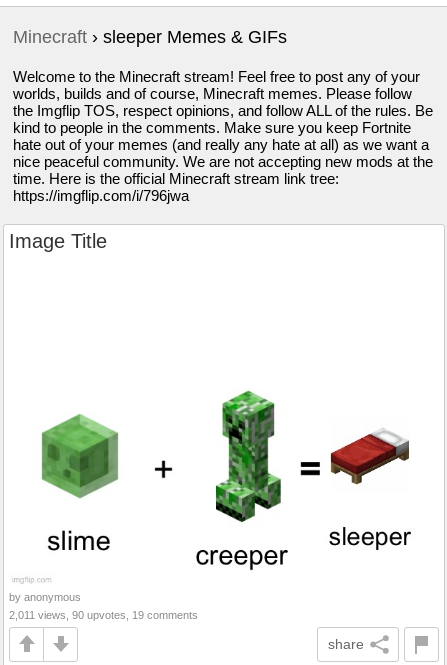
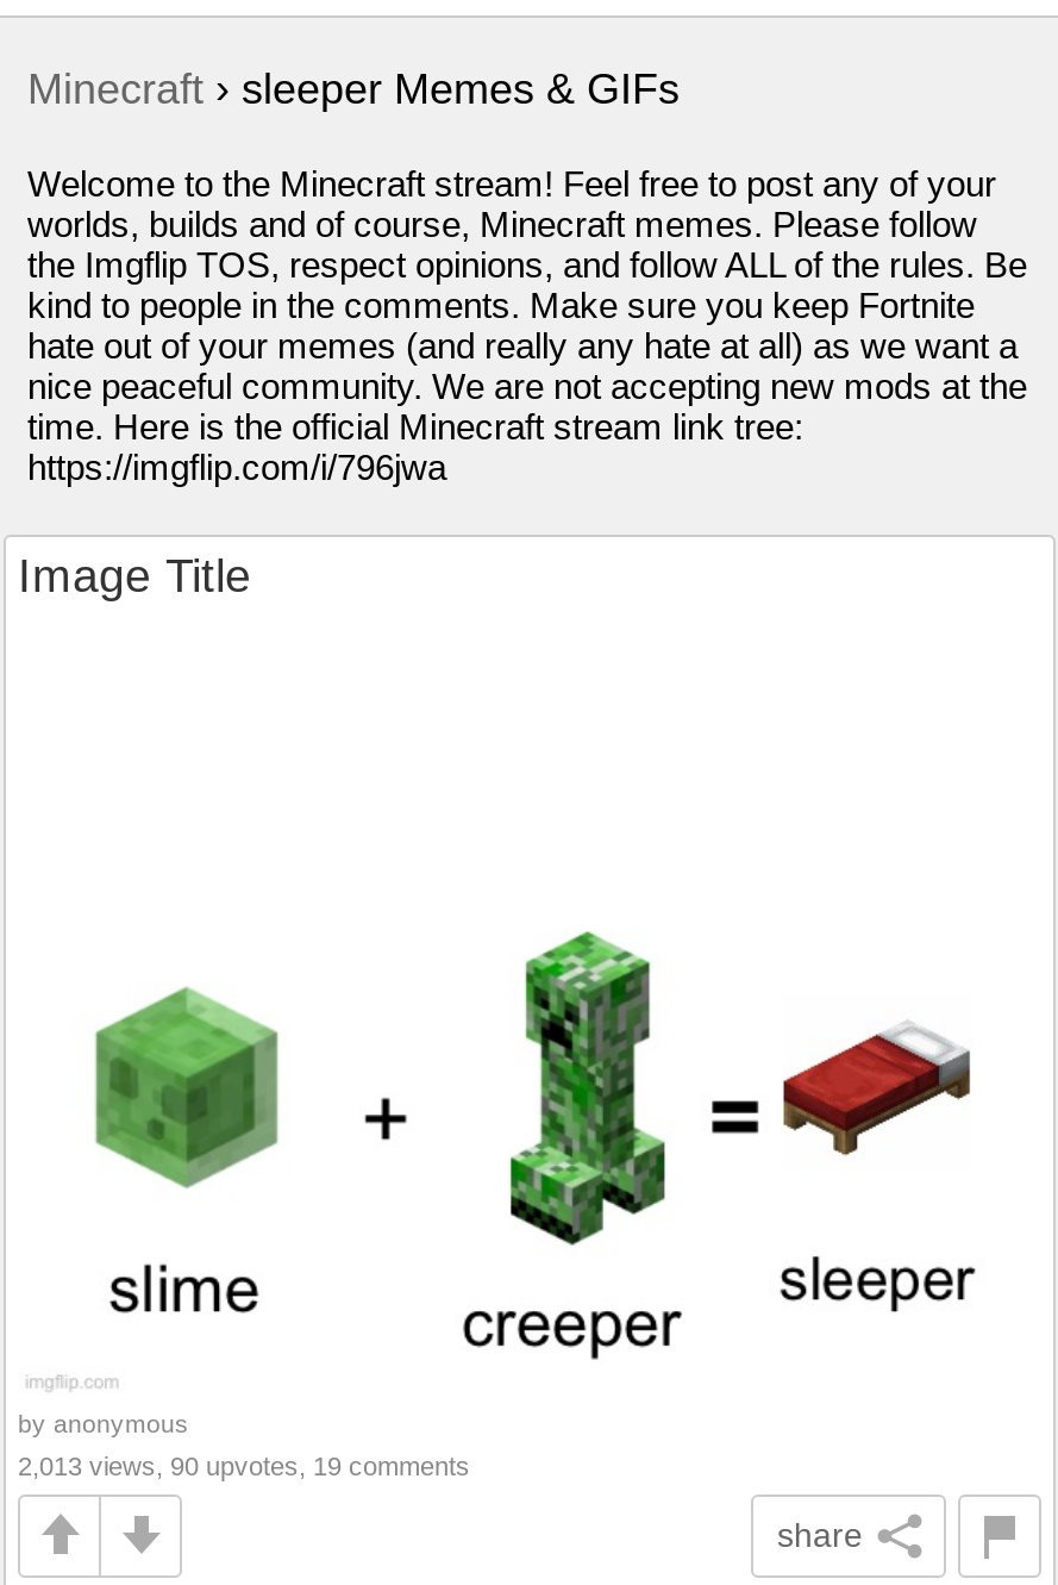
[9,608,198,620] 2,011 views, 90 upvotes, 19 comments -> [18,1450,470,1479] 2,013 views, 90 upvotes, 19 comments

